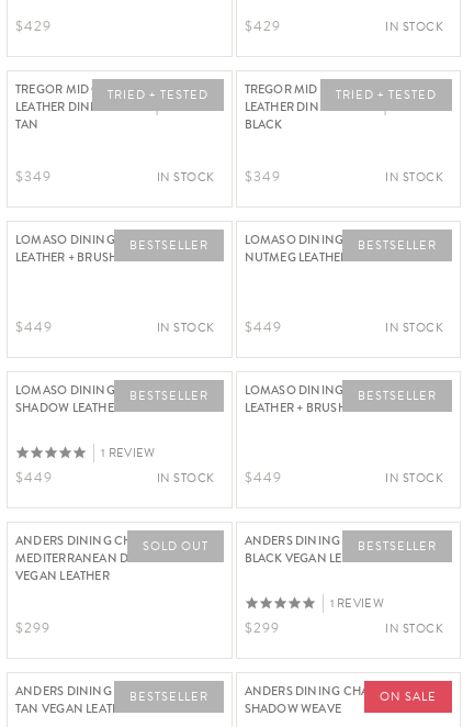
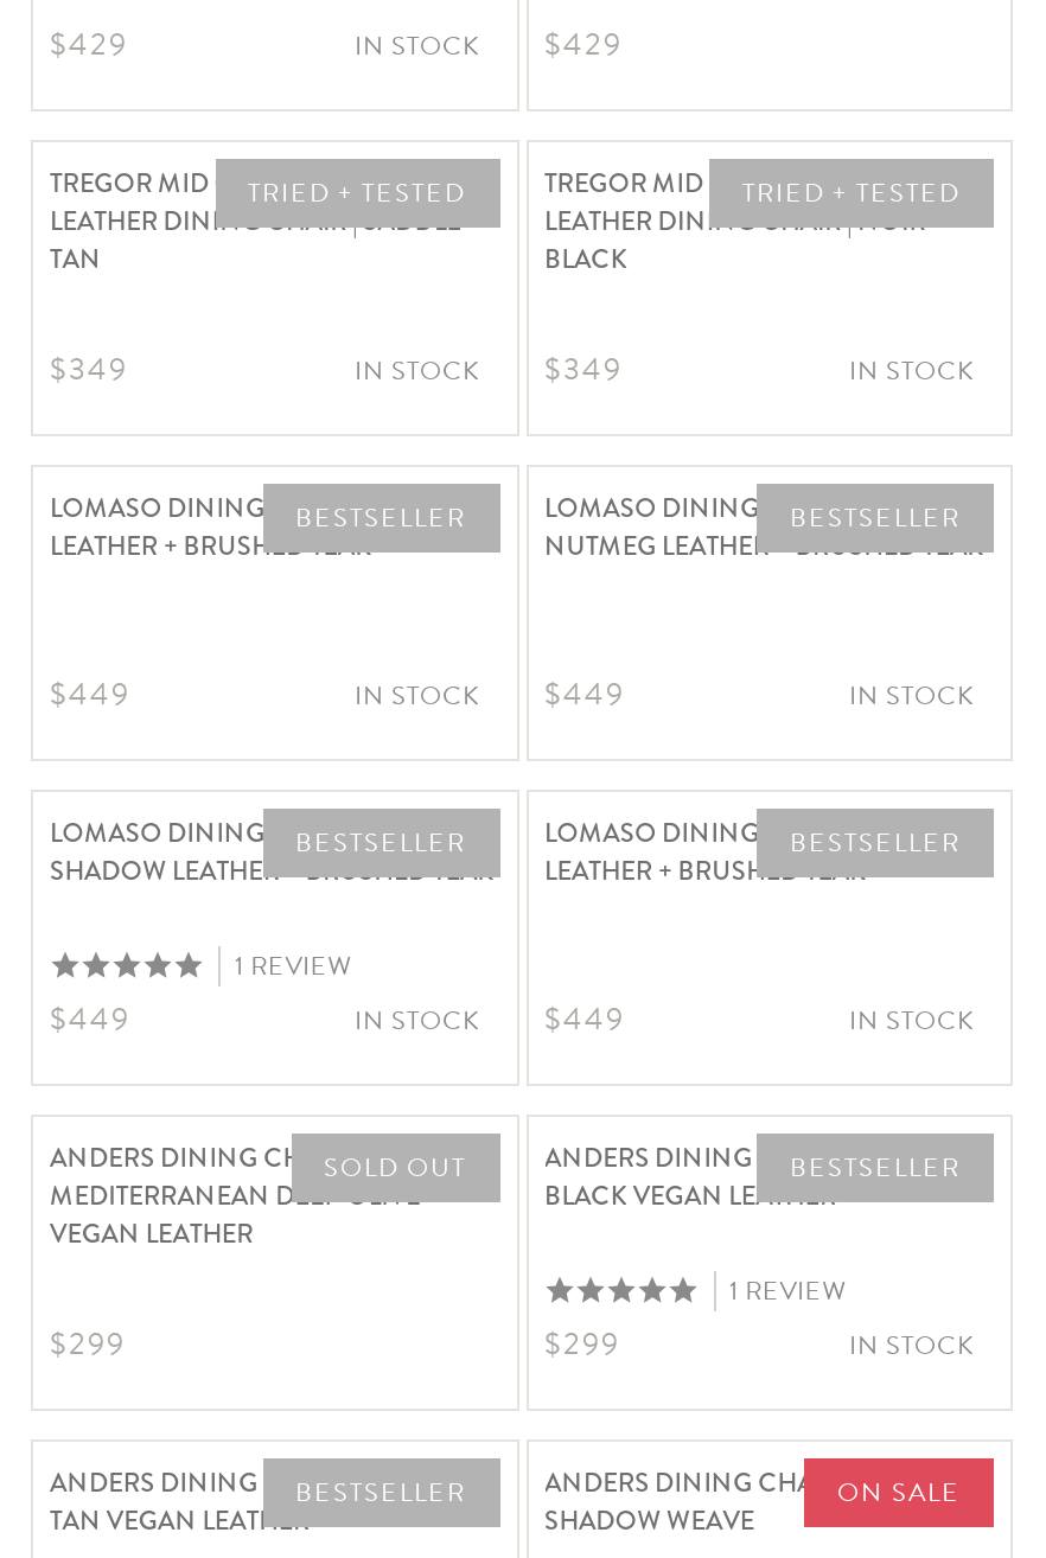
[385,17,443,36] IN STOCK -> none
none -> [355,25,480,65] IN STOCK

